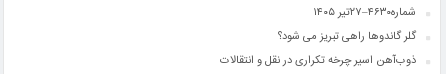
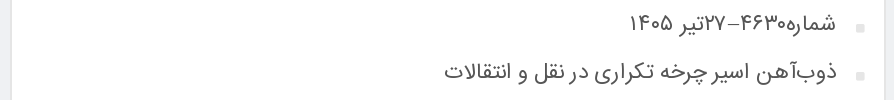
[278,28,416,46] گلر گاندوها راهی تبریز می شود؟ -> none

